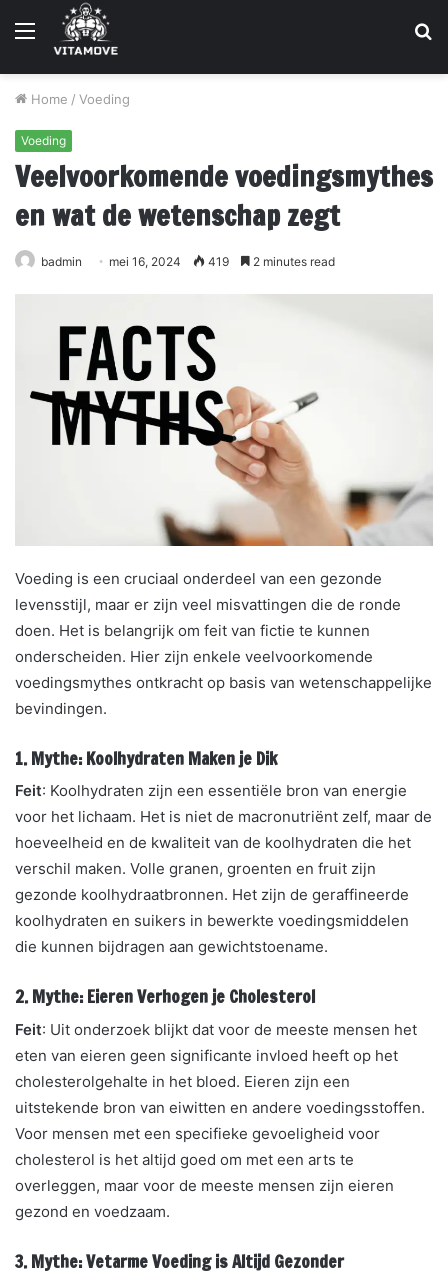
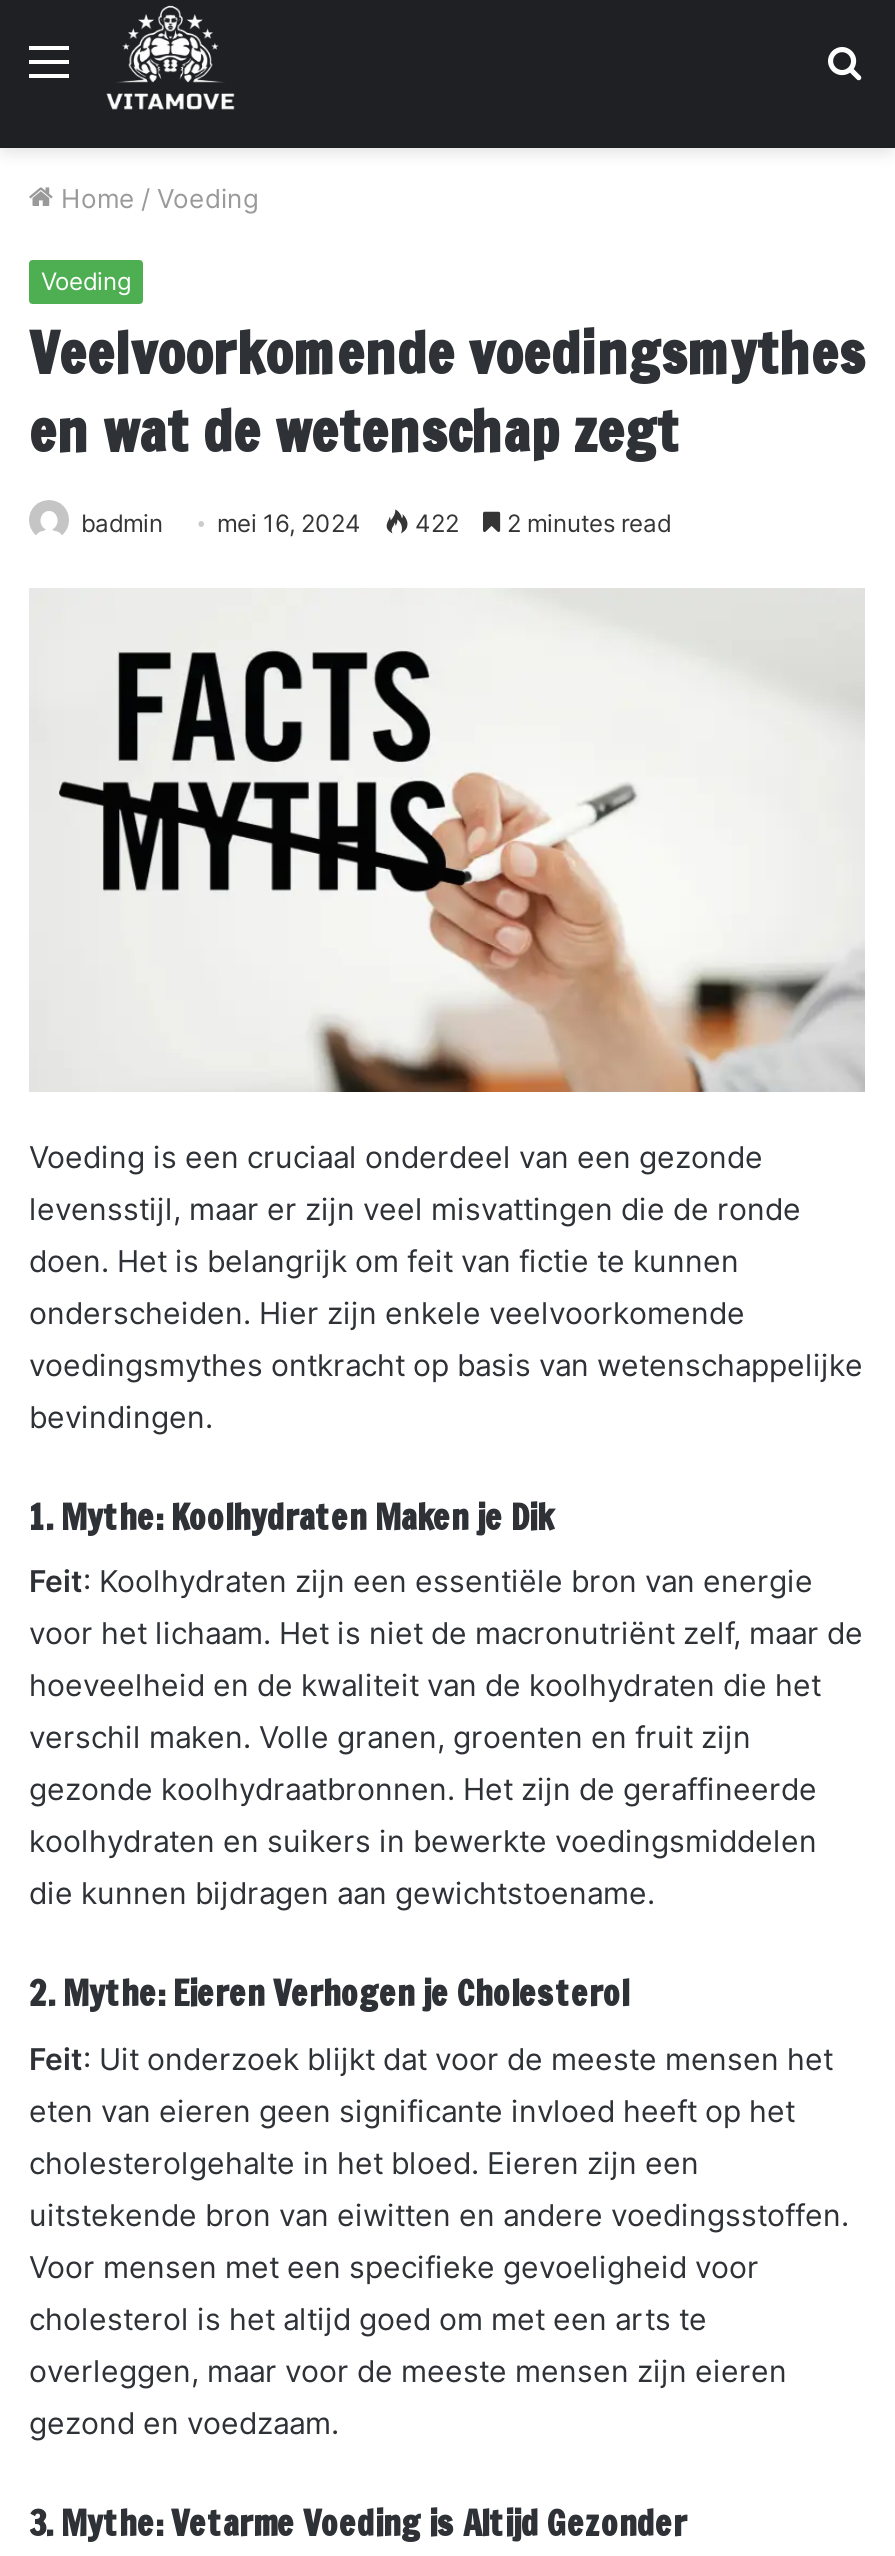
[41,254,335,269] badmin mei 16, 2024 419 2 minutes read -> [81,508,671,538] badmin mei 16, 2024 422 2 minutes read

